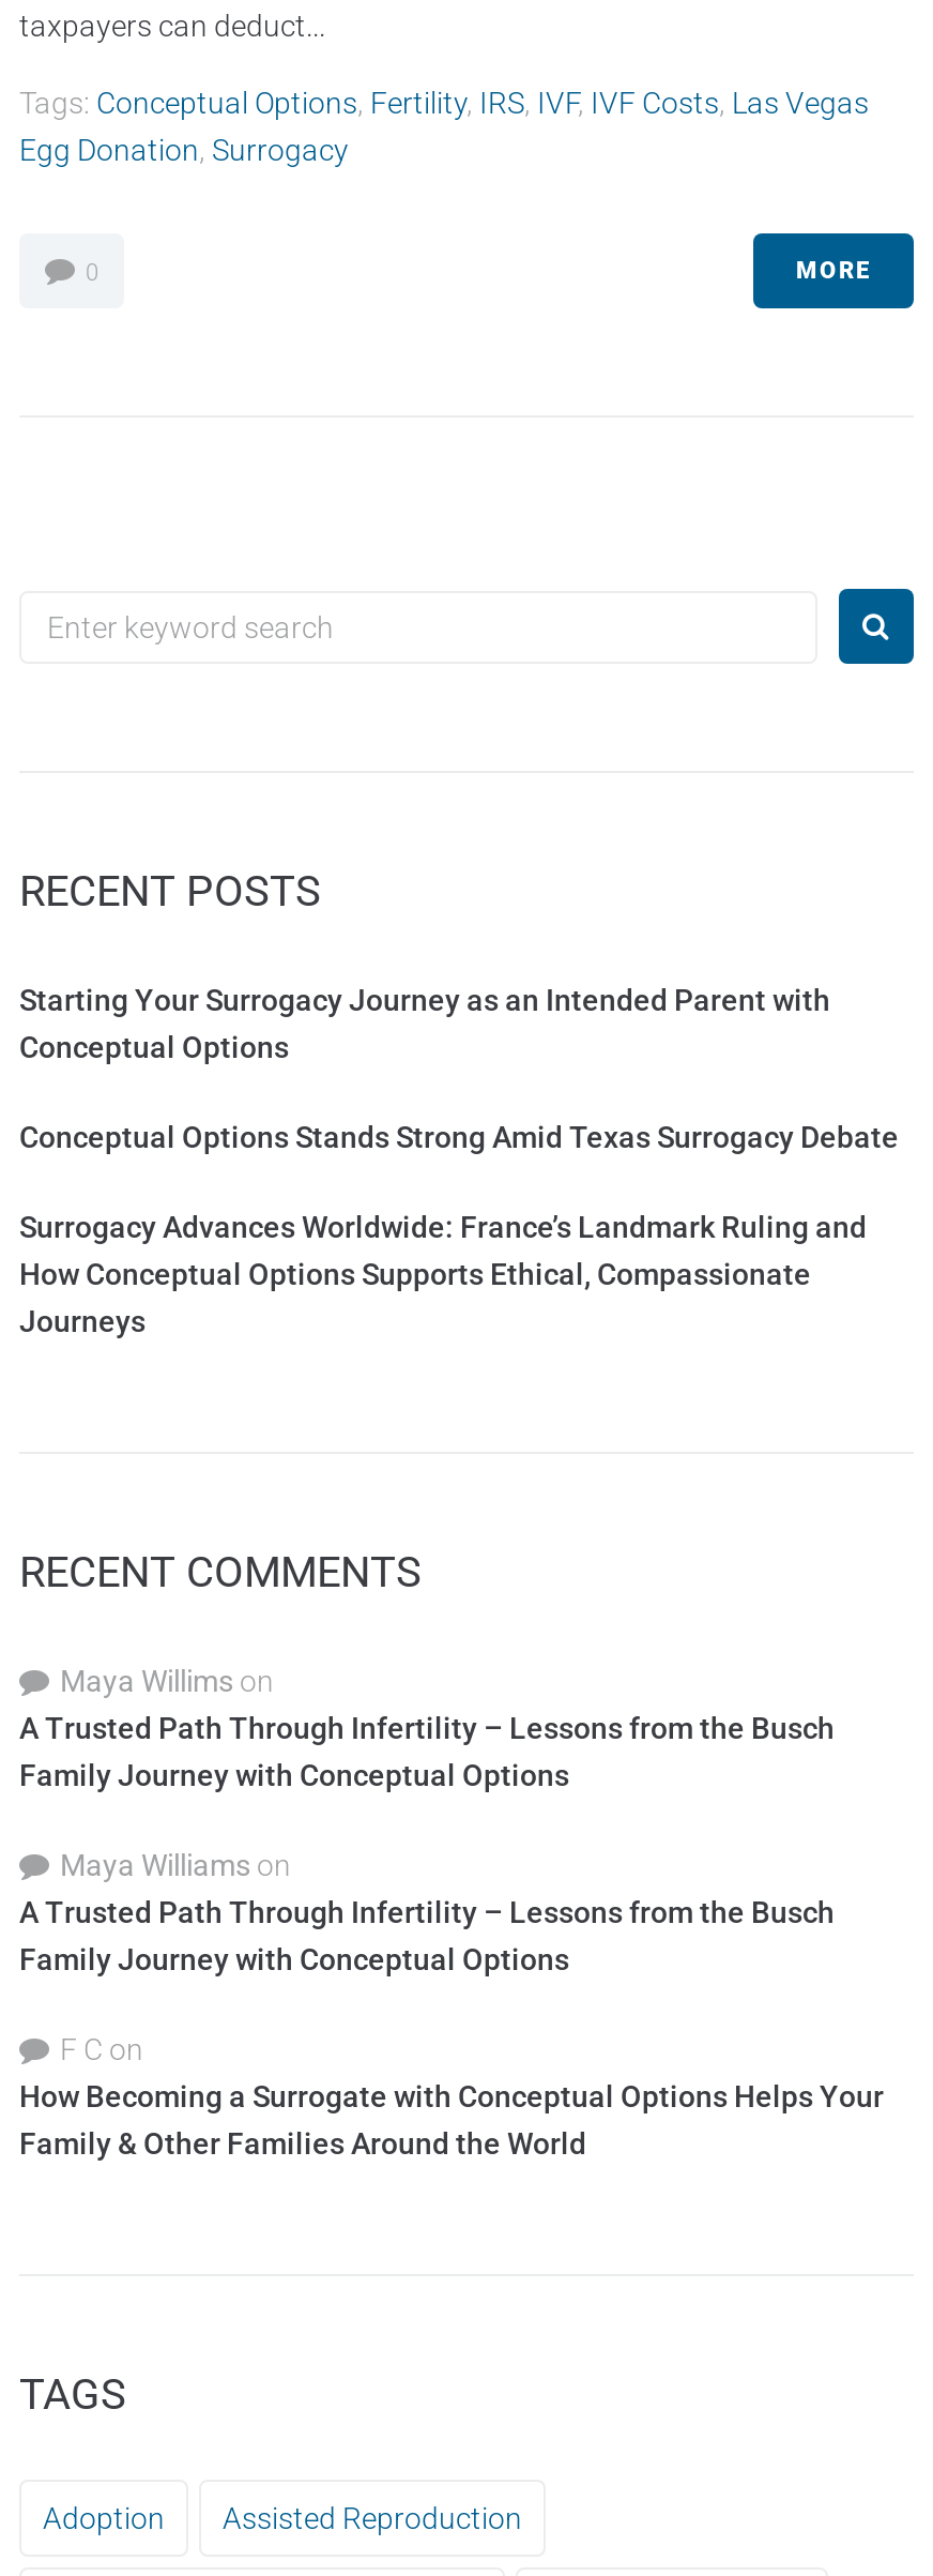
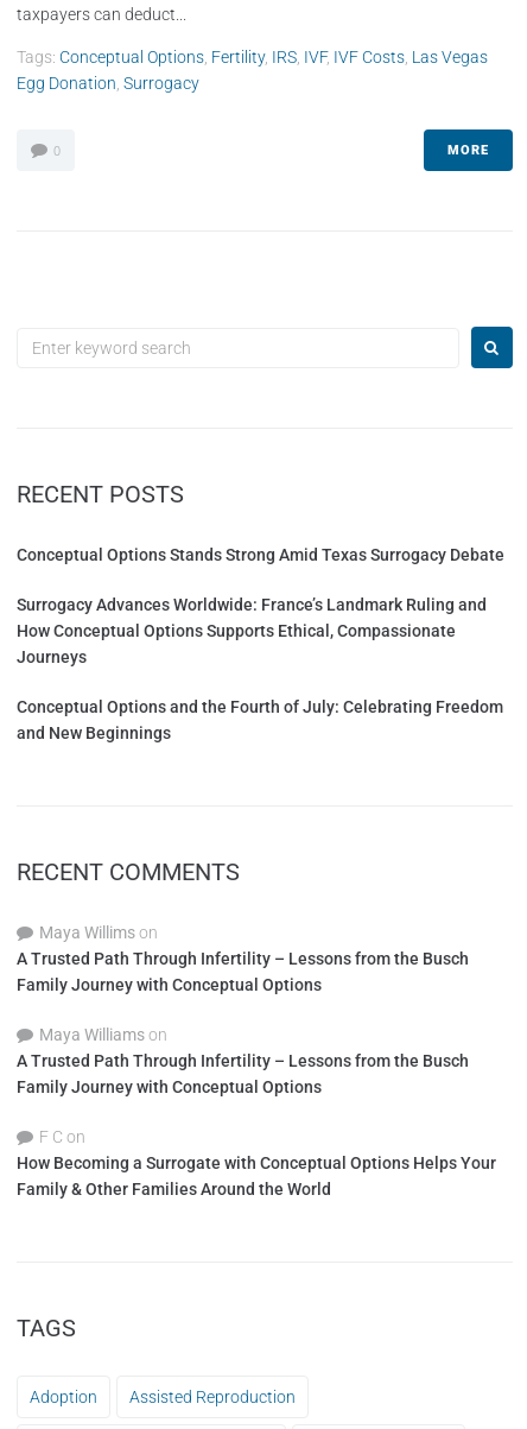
[19,983,830,1064] Starting Your Surrogacy Journey as an Intended Parent with | Conceptual Options -> none
moved [19,1120,899,1338] -> [17,545,504,666]: Conceptual Options Stands Strong Amid Texas Surrogacy Debate | Surrogacy Advances Worldwide: France’s Landmark Ruling and | How Conceptual Options Supports Ethical, Compassionate | Journeys
none -> [17,697,503,742] Conceptual Options and the Fourth of July: Celebrating Freedom | and New Beginnings

